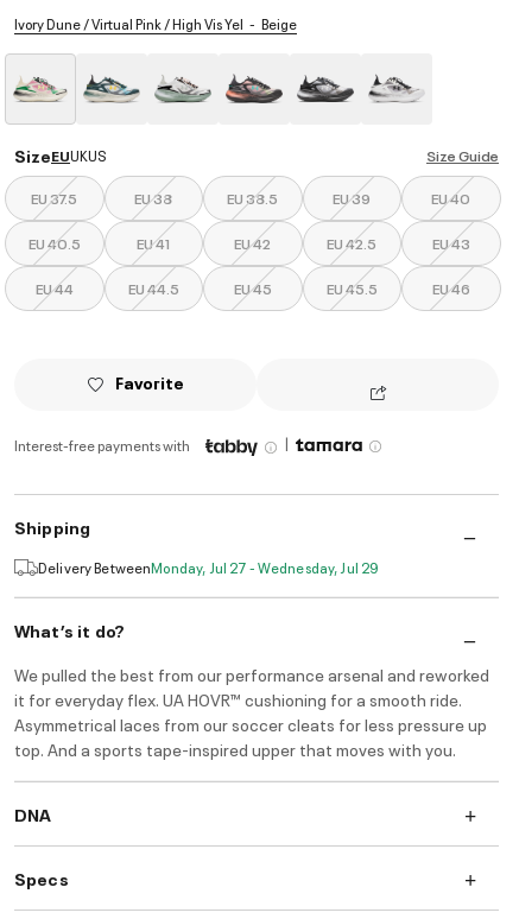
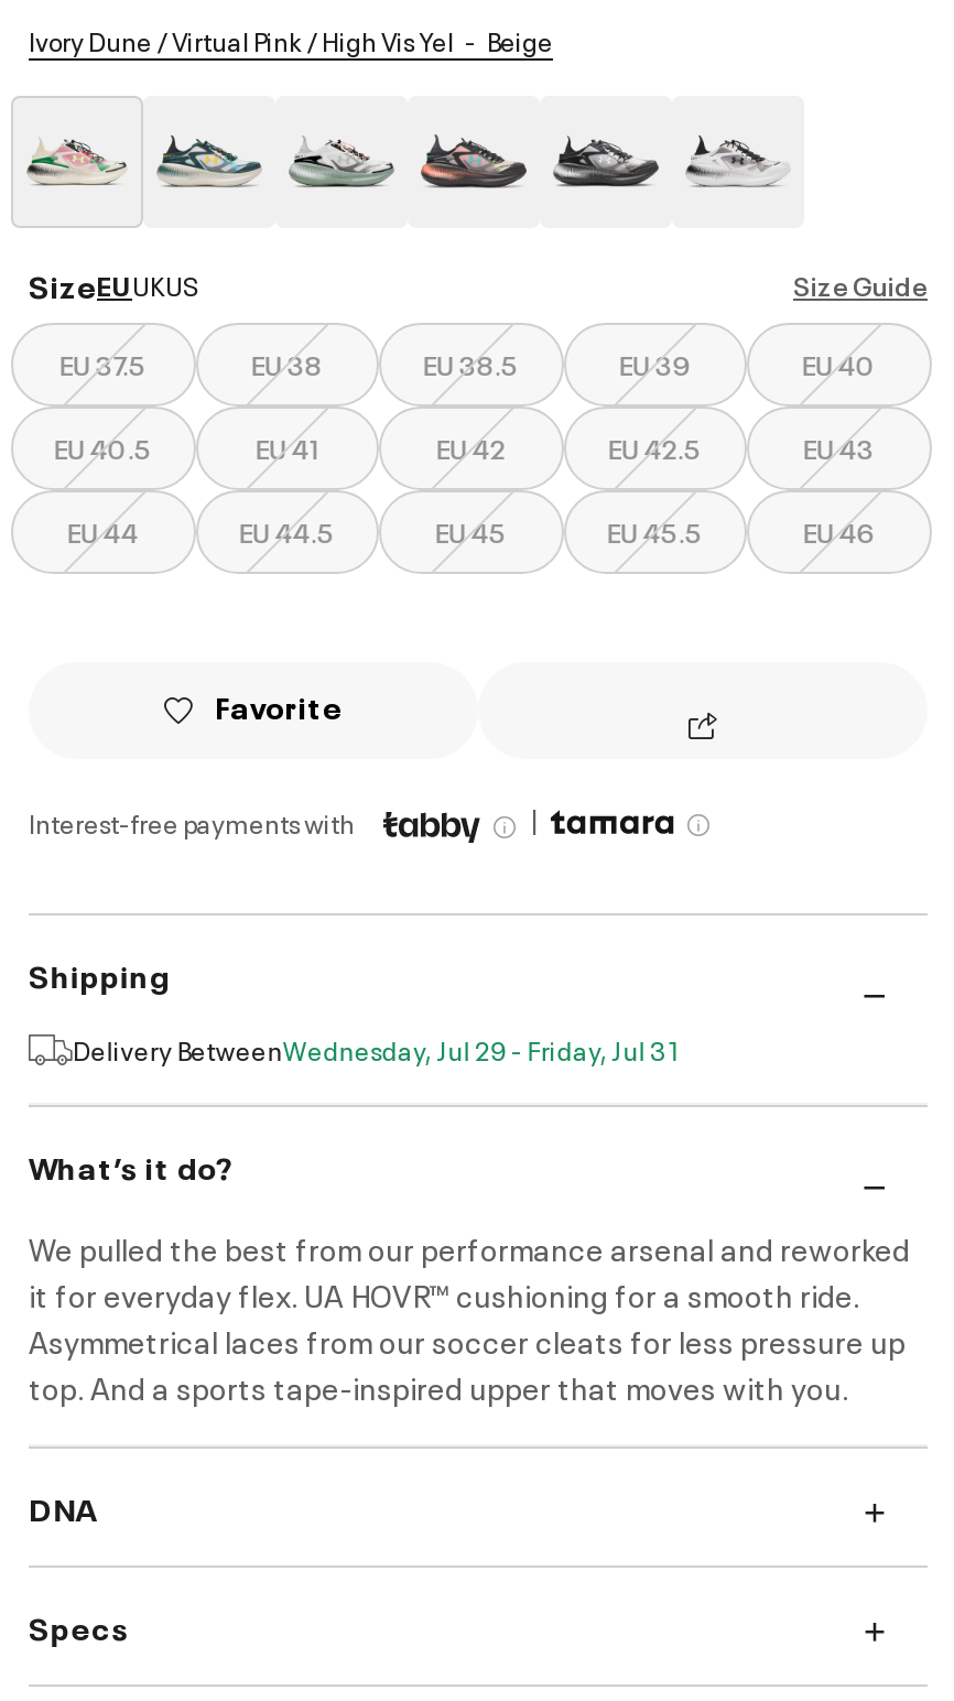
[38,557,378,578] Delivery BetweenMonday, Jul 27 - Wednesday, Jul 29 -> [73,1031,681,1068] Delivery BetweenWednesday, Jul 29 - Friday, Jul 31

